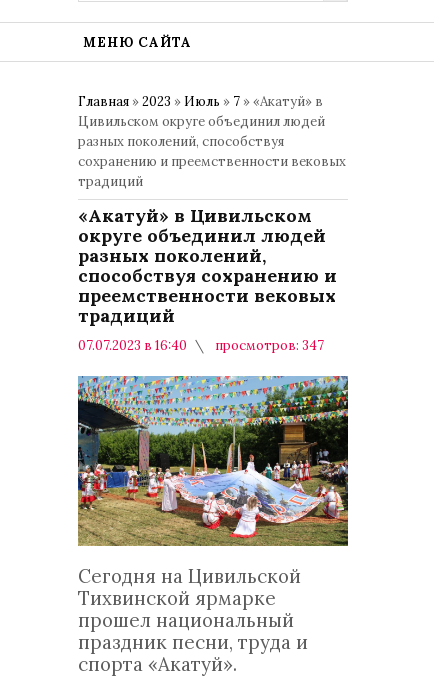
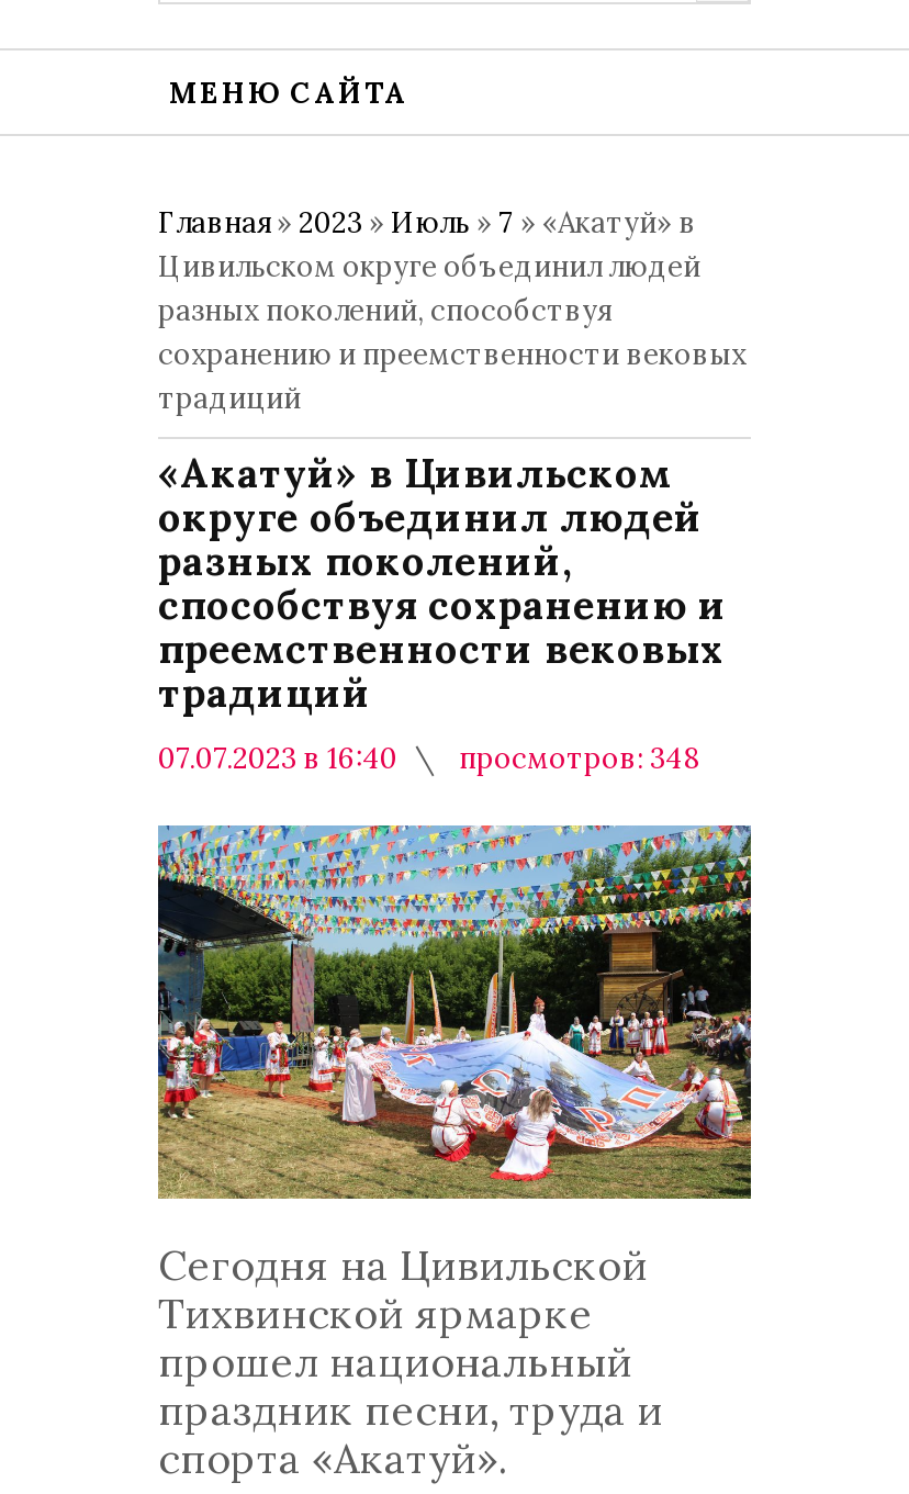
[78,337,324,354] 07.07.2023 в 16:40 просмотров: 347 -> [158,740,698,777] 07.07.2023 в 16:40 просмотров: 348

